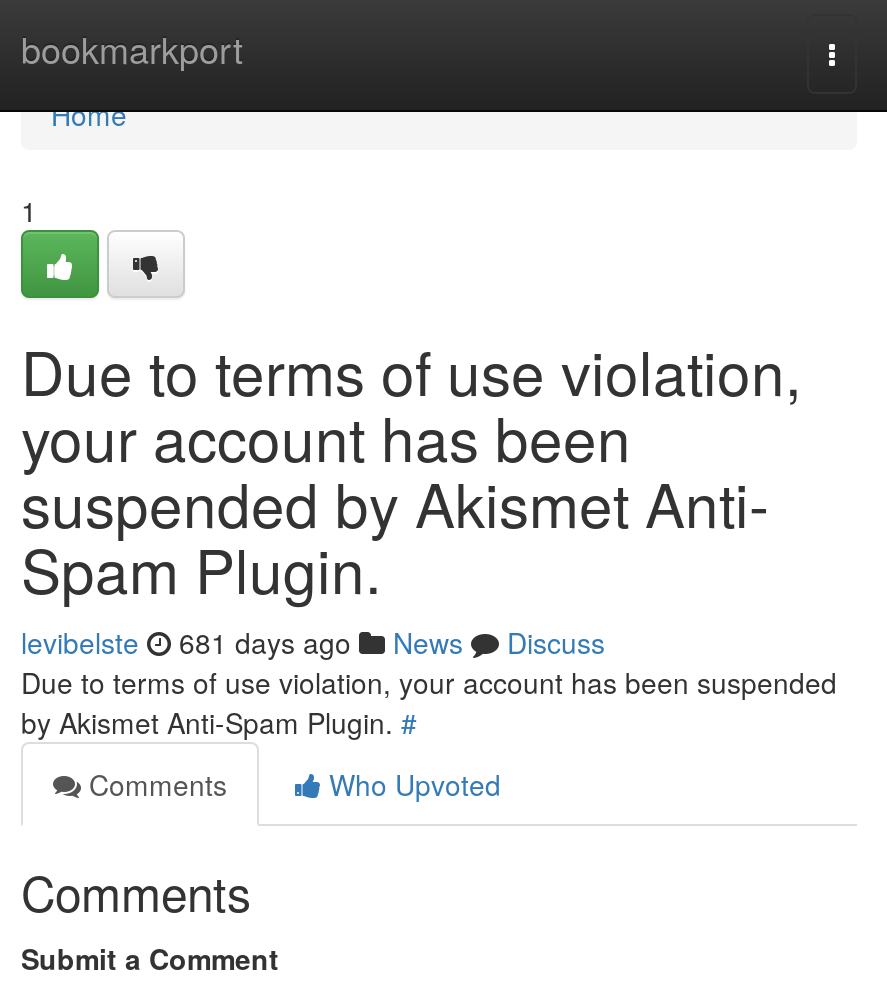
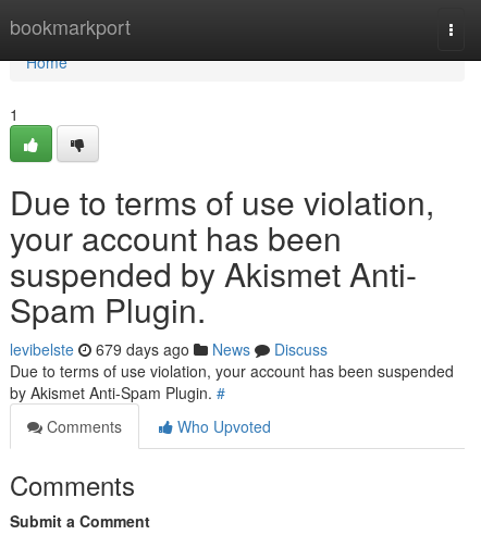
[21,622,605,662] levibelste 681 days ago News Discuss -> [10,338,328,360] levibelste 679 days ago News Discuss

